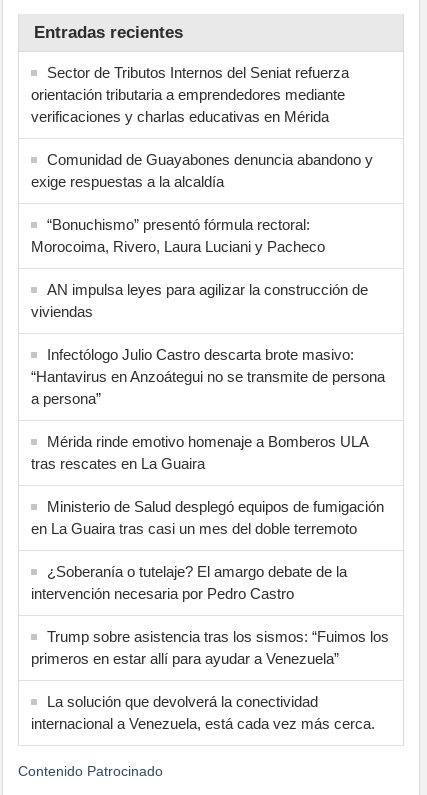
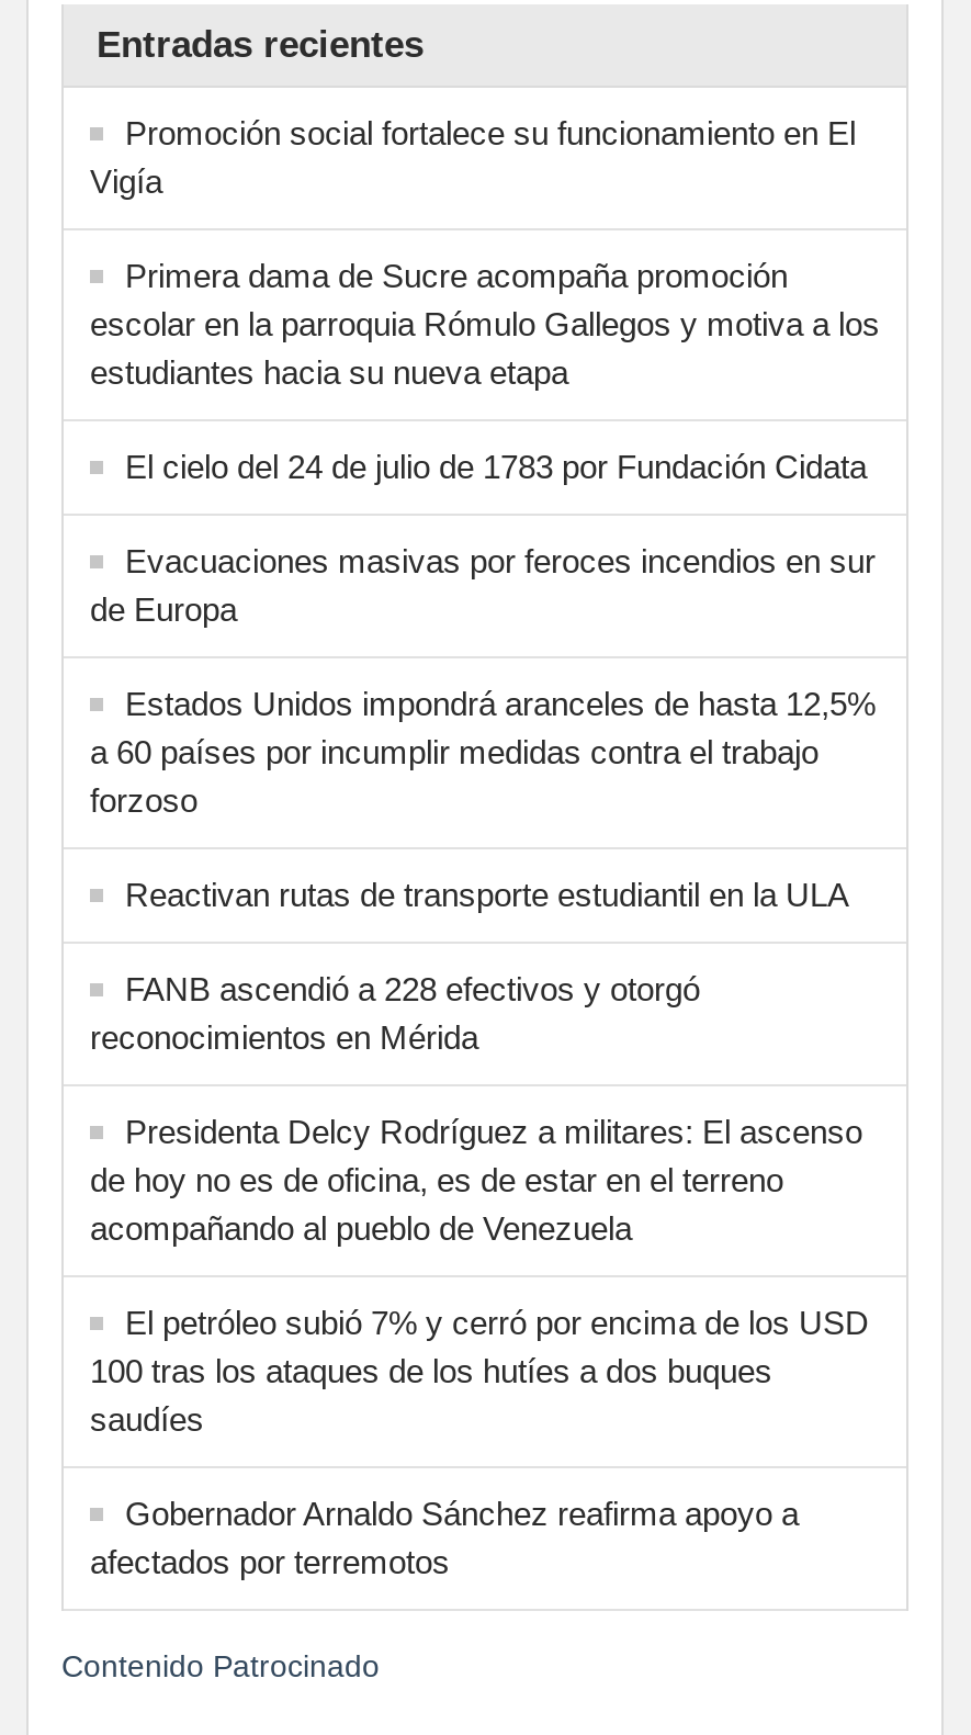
[31,64,349,125] Sector de Tributos Internos del Seniat refuerza | orientación tributaria a emprendedores mediante | verificaciones y charlas educativas en Mérida -> [90,114,856,200] Promoción social fortalece su funcionamiento en El | Vigía
[31,151,373,190] Comunidad de Guayabones denuncia abandono y | exige respuestas a la alcaldía -> [90,257,880,391] Primera dama de Sucre acompaña promoción | escolar en la parroquia Rómulo Gallegos y motiva a los | estudiantes hacia su nueva etapa
[31,216,325,255] “Bonuchismo” presentó fórmula rectoral: | Morocoima, Rivero, Laura Luciani y Pacheco -> [125,448,867,485] El cielo del 24 de julio de 1783 por Fundación Cidata
[31,281,368,320] AN impulsa leyes para agilizar la construcción de | viviendas -> [90,542,876,628] Evacuaciones masivas por feroces incendios en sur | de Europa
[31,346,385,407] Infectólogo Julio Castro descarta brote masivo: | “Hantavirus en Anzoátegui no se transmite de persona | a persona” -> [90,685,876,819] Estados Unidos impondrá aranceles de hasta 12,5% | a 60 países por incumplir medidas contra el trabajo | forzoso
[31,433,368,472] Mérida rinde emotivo homenaje a Bomberos ULA | tras rescates en La Guaira -> [125,876,849,913] Reactivan rutas de transporte estudiantil en la ULA
[31,498,384,537] Ministerio de Salud desplegó equipos de fumigación | en La Guaira tras casi un mes del doble terremoto -> [90,970,700,1056] FANB ascendió a 228 efectivos y otorgó | reconocimientos en Mérida
[31,563,347,602] ¿Soberanía o tutelaje? El amargo debate de la | intervención necesaria por Pedro Castro -> [90,1113,862,1247] Presidenta Delcy Rodríguez a militares: El ascenso | de hoy no es de oficina, es de estar en el terreno | acompañando al pueblo de Venezuela
[31,628,389,667] Trump sobre asistencia tras los sismos: “Fuimos los | primeros en estar allí para ayudar a Venezuela” -> [90,1304,869,1438] El petróleo subió 7% y cerró por encima de los USD | 100 tras los ataques de los hutíes a dos buques | saudíes
[31,693,375,732] La solución que devolverá la conectividad | internacional a Venezuela, está cada vez más cerca. -> [90,1495,799,1580] Gobernador Arnaldo Sánchez reafirma apoyo a | afectados por terremotos

